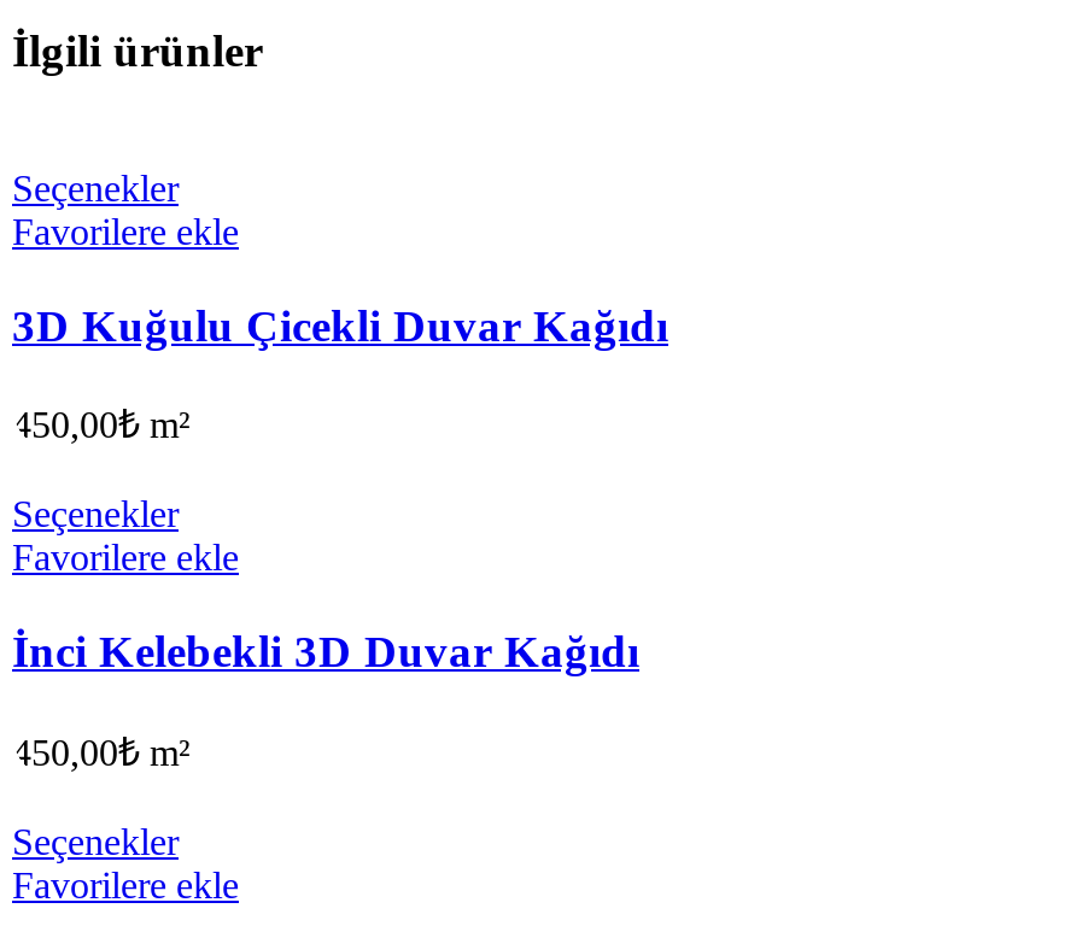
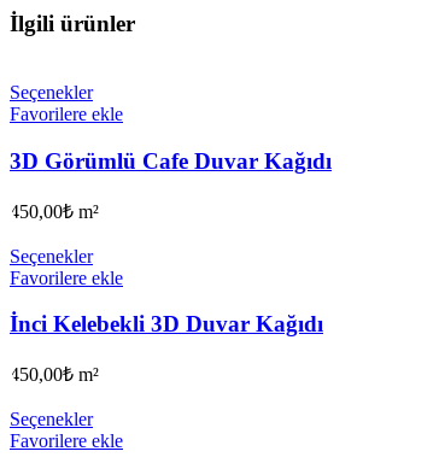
[12,300,668,350] 3D Kuğulu Çicekli Duvar Kağıdı -> [10,148,332,173] 3D Görümlü Cafe Duvar Kağıdı

